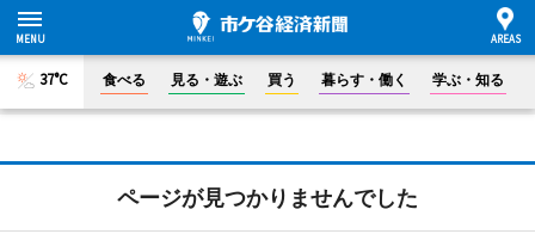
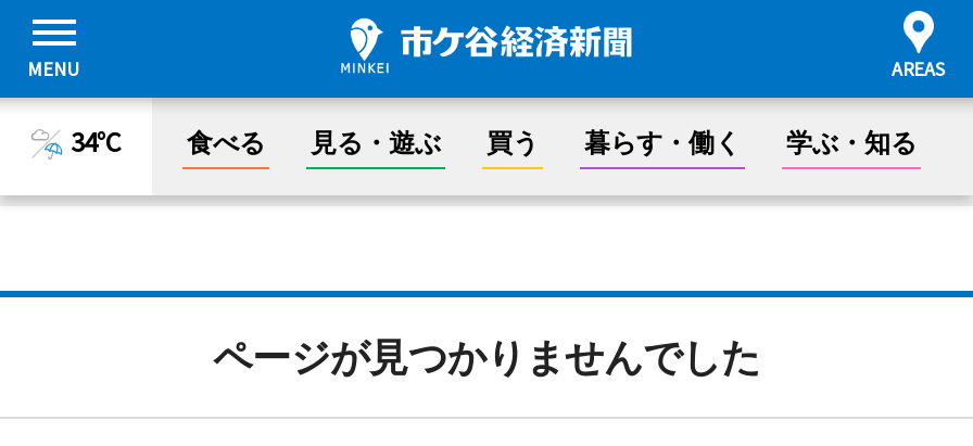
[39,70,504,90] 37°C 食べる 見る・遊ぶ 買う 暮らす・働く 学ぶ・知る -> [71,125,917,162] 34°C 食べる 見る・遊ぶ 買う 暮らす・働く 学ぶ・知る

